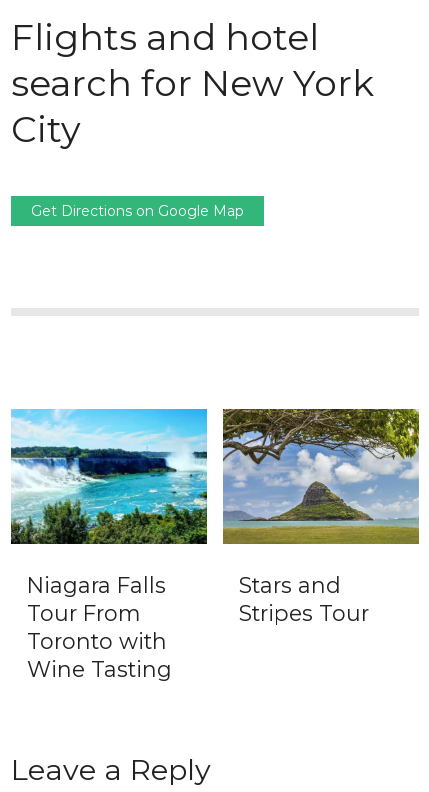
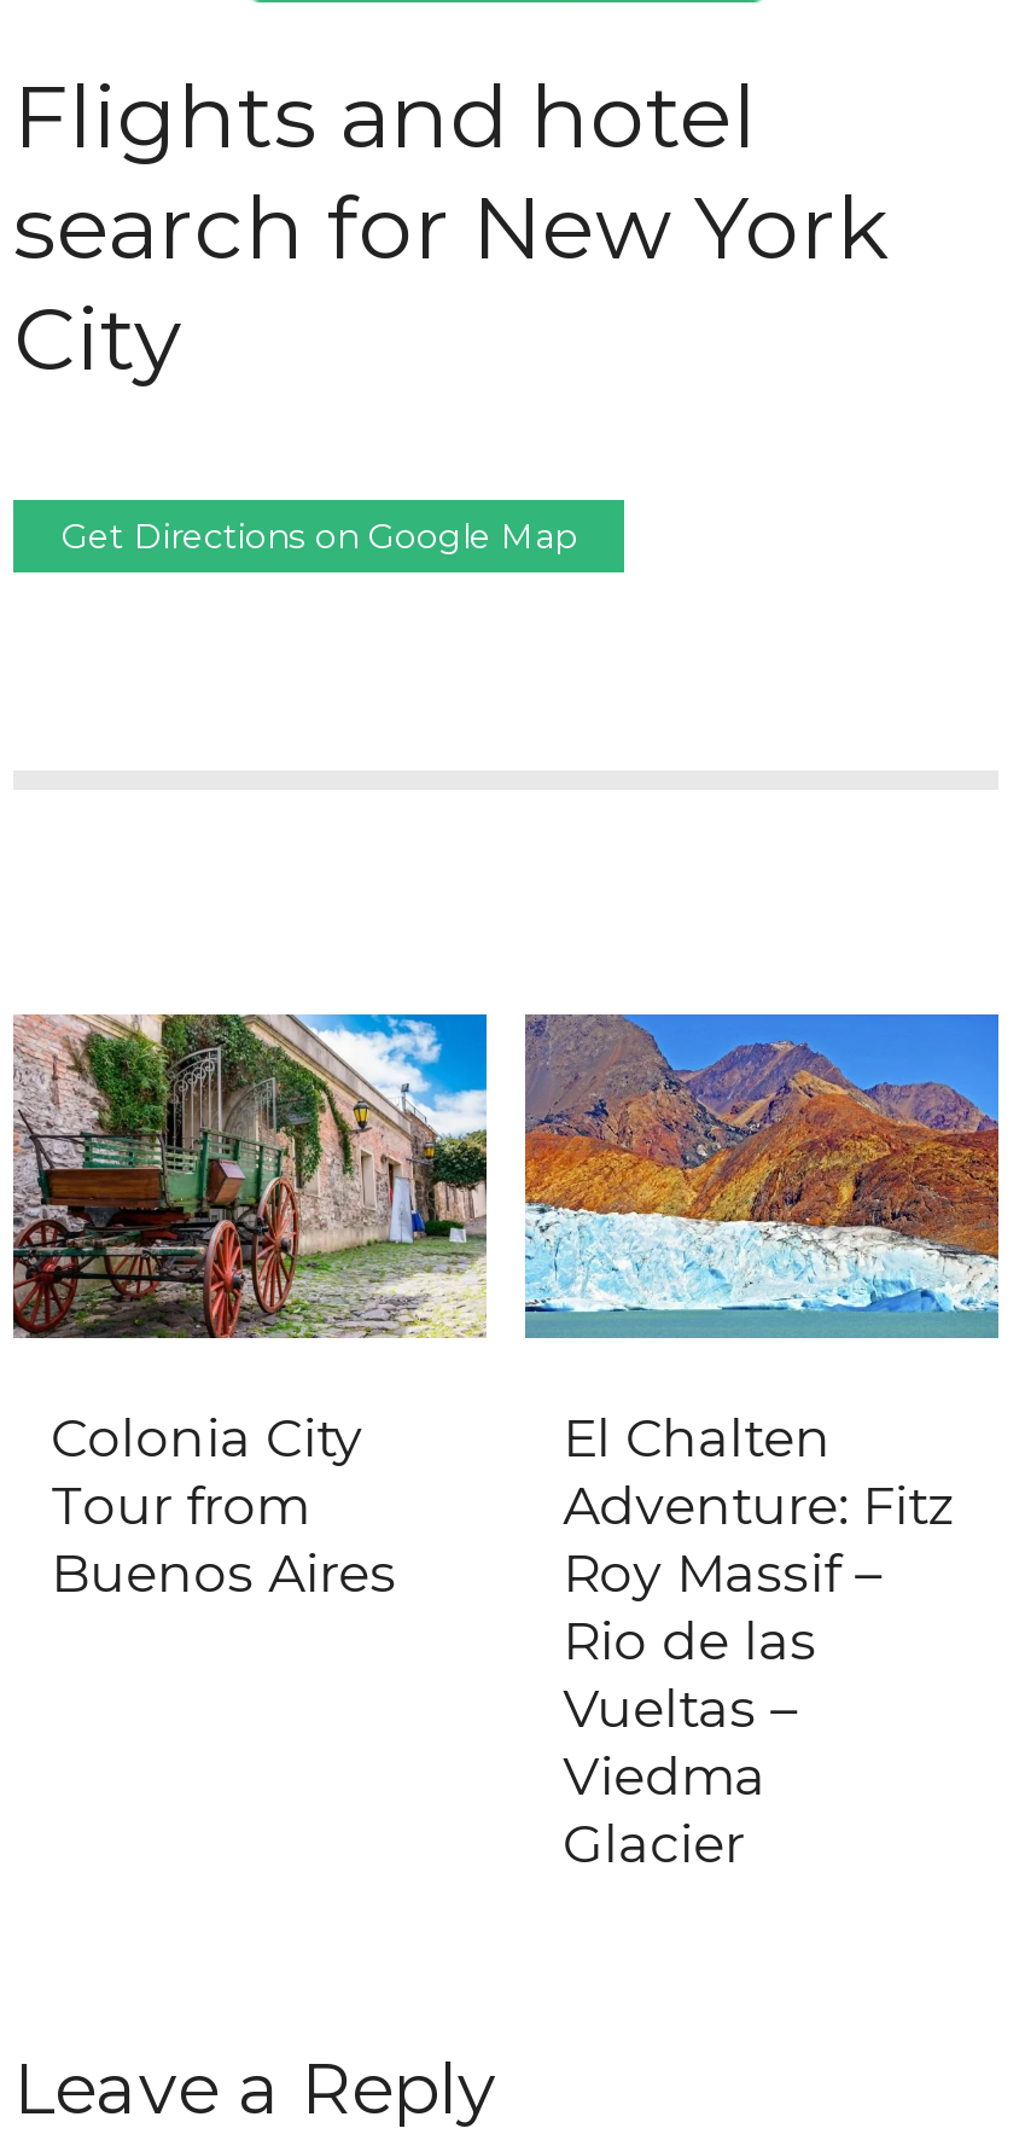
[11,408,208,682] [image] | Niagara Falls | Tour From | Toronto with | Wine Tasting -> [11,1012,489,1604] [image] | Colonia City | Tour from | Buenos Aires
[222,408,420,626] [image] | Stars and | Stripes Tour -> [523,1012,1001,1874] [image] | El Chalten | Adventure: Fitz | Roy Massif – | Rio de las | Vueltas – | Viedma | Glacier

